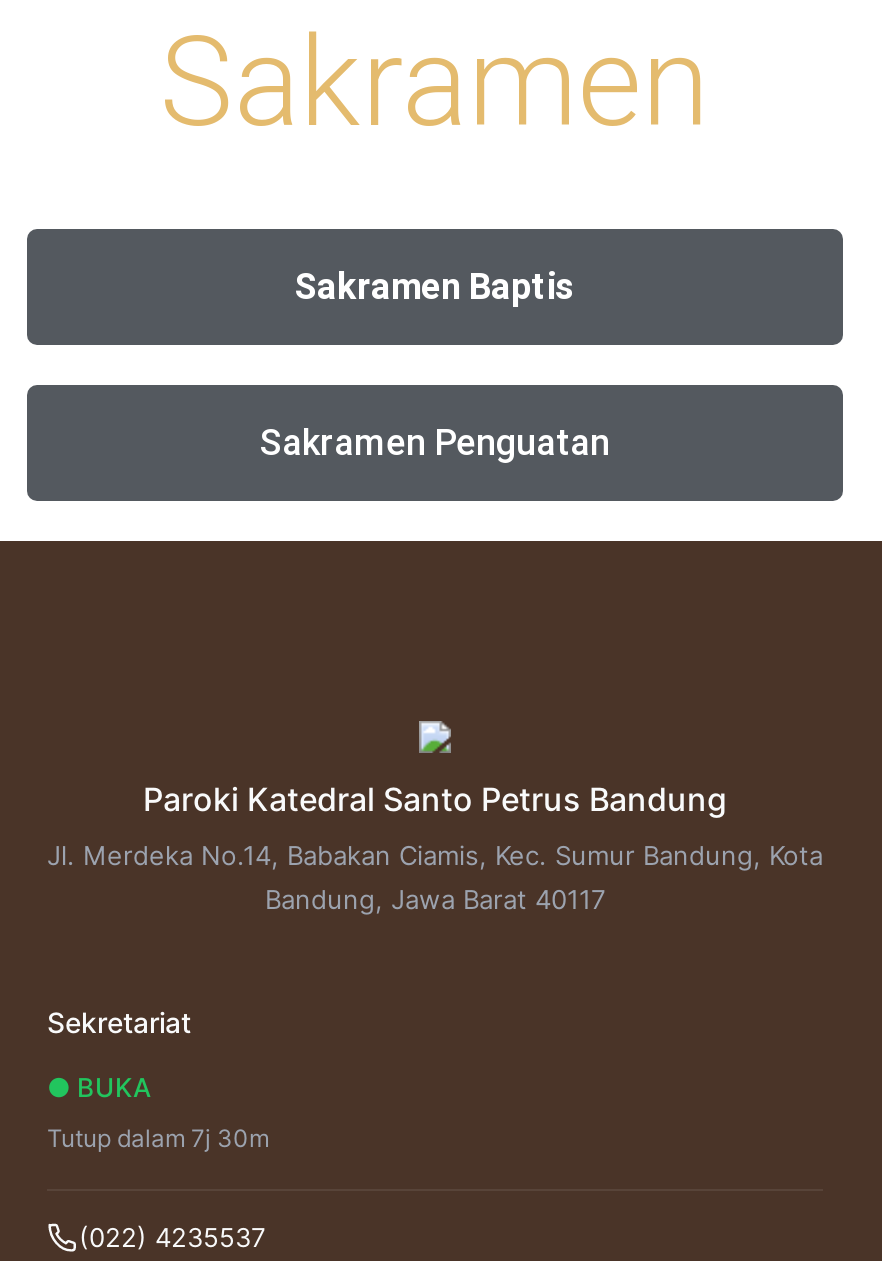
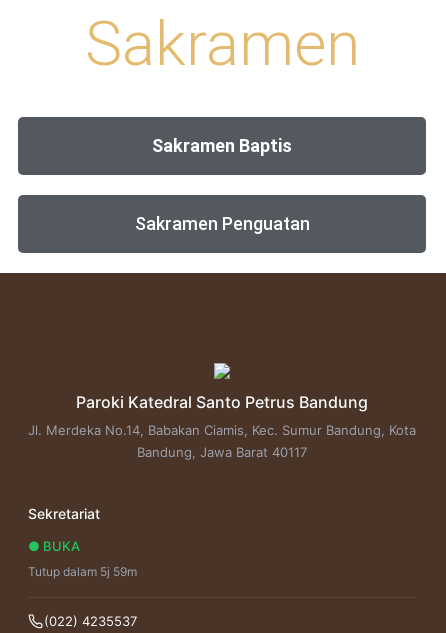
[47,1123,269,1153] Tutup dalam 7j 30m -> [28,564,137,579] Tutup dalam 5j 59m

